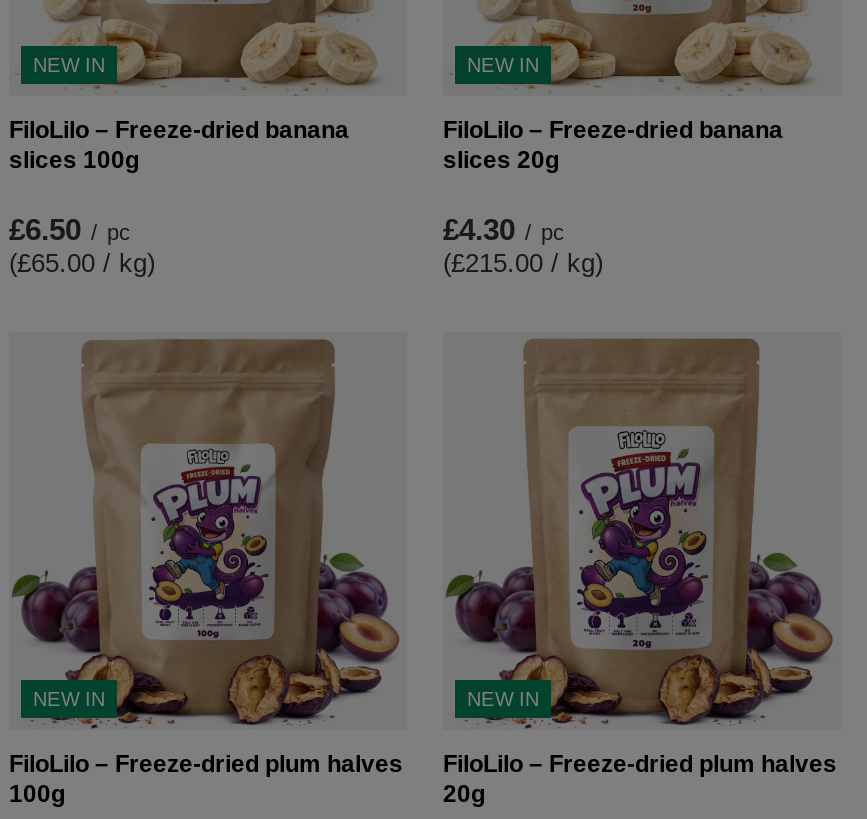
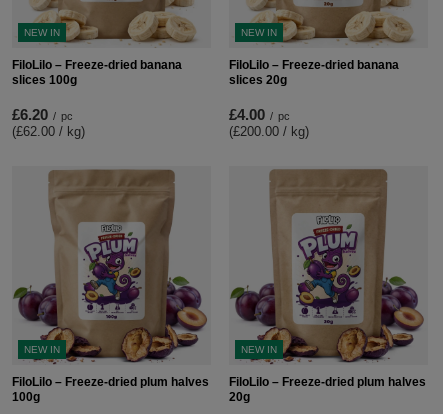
[9,212,131,246] £6.50 / pc -> [12,106,73,123] £6.20 / pc
[443,212,565,246] £4.30 / pc -> [229,106,290,123] £4.00 / pc
[9,248,155,278] (£65.00 / kg) -> [12,124,85,139] (£62.00 / kg)
[443,248,603,278] (£215.00 / kg) -> [229,124,309,139] (£200.00 / kg)

